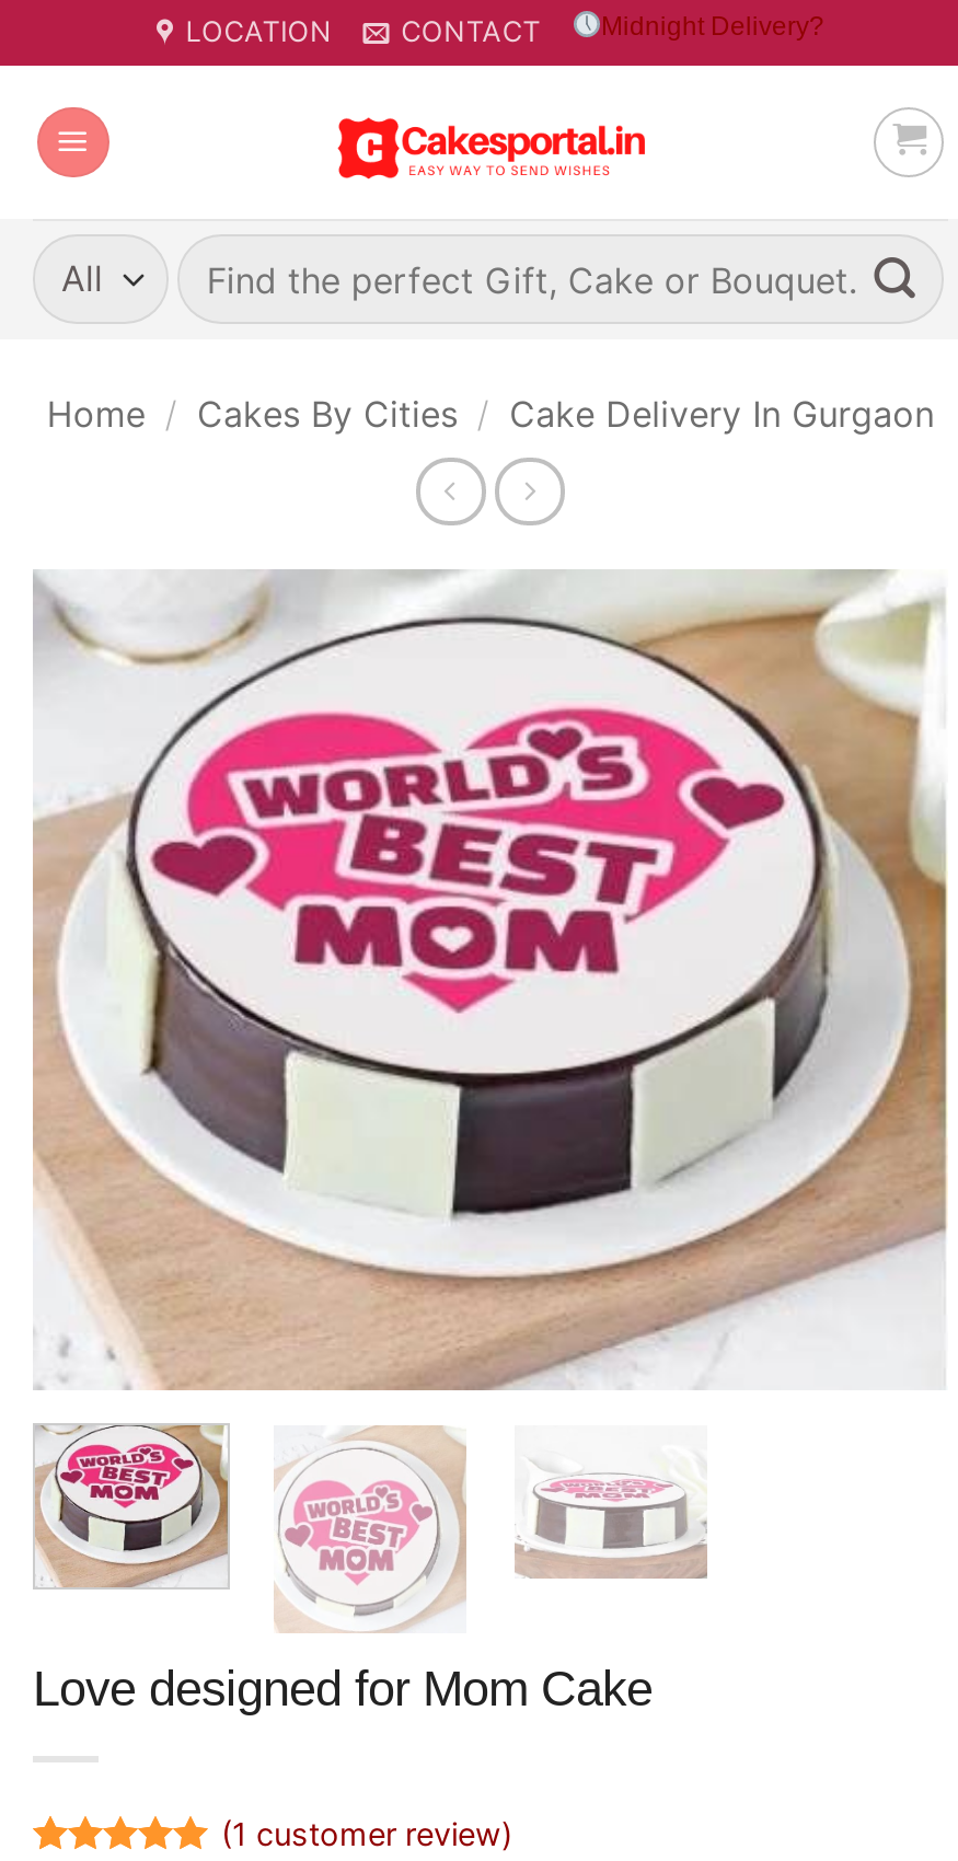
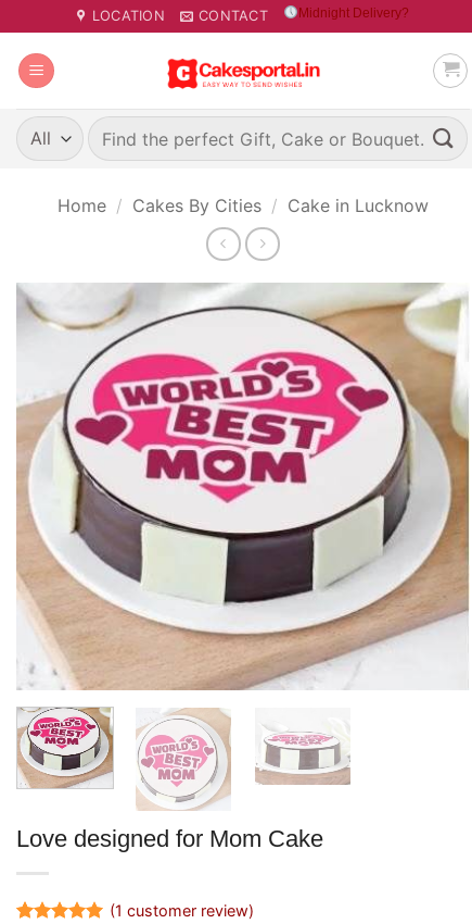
[47,392,934,436] Home / Cakes By Cities / Cake Delivery In Gurgaon -> [58,195,428,216] Home / Cakes By Cities / Cake in Lucknow

